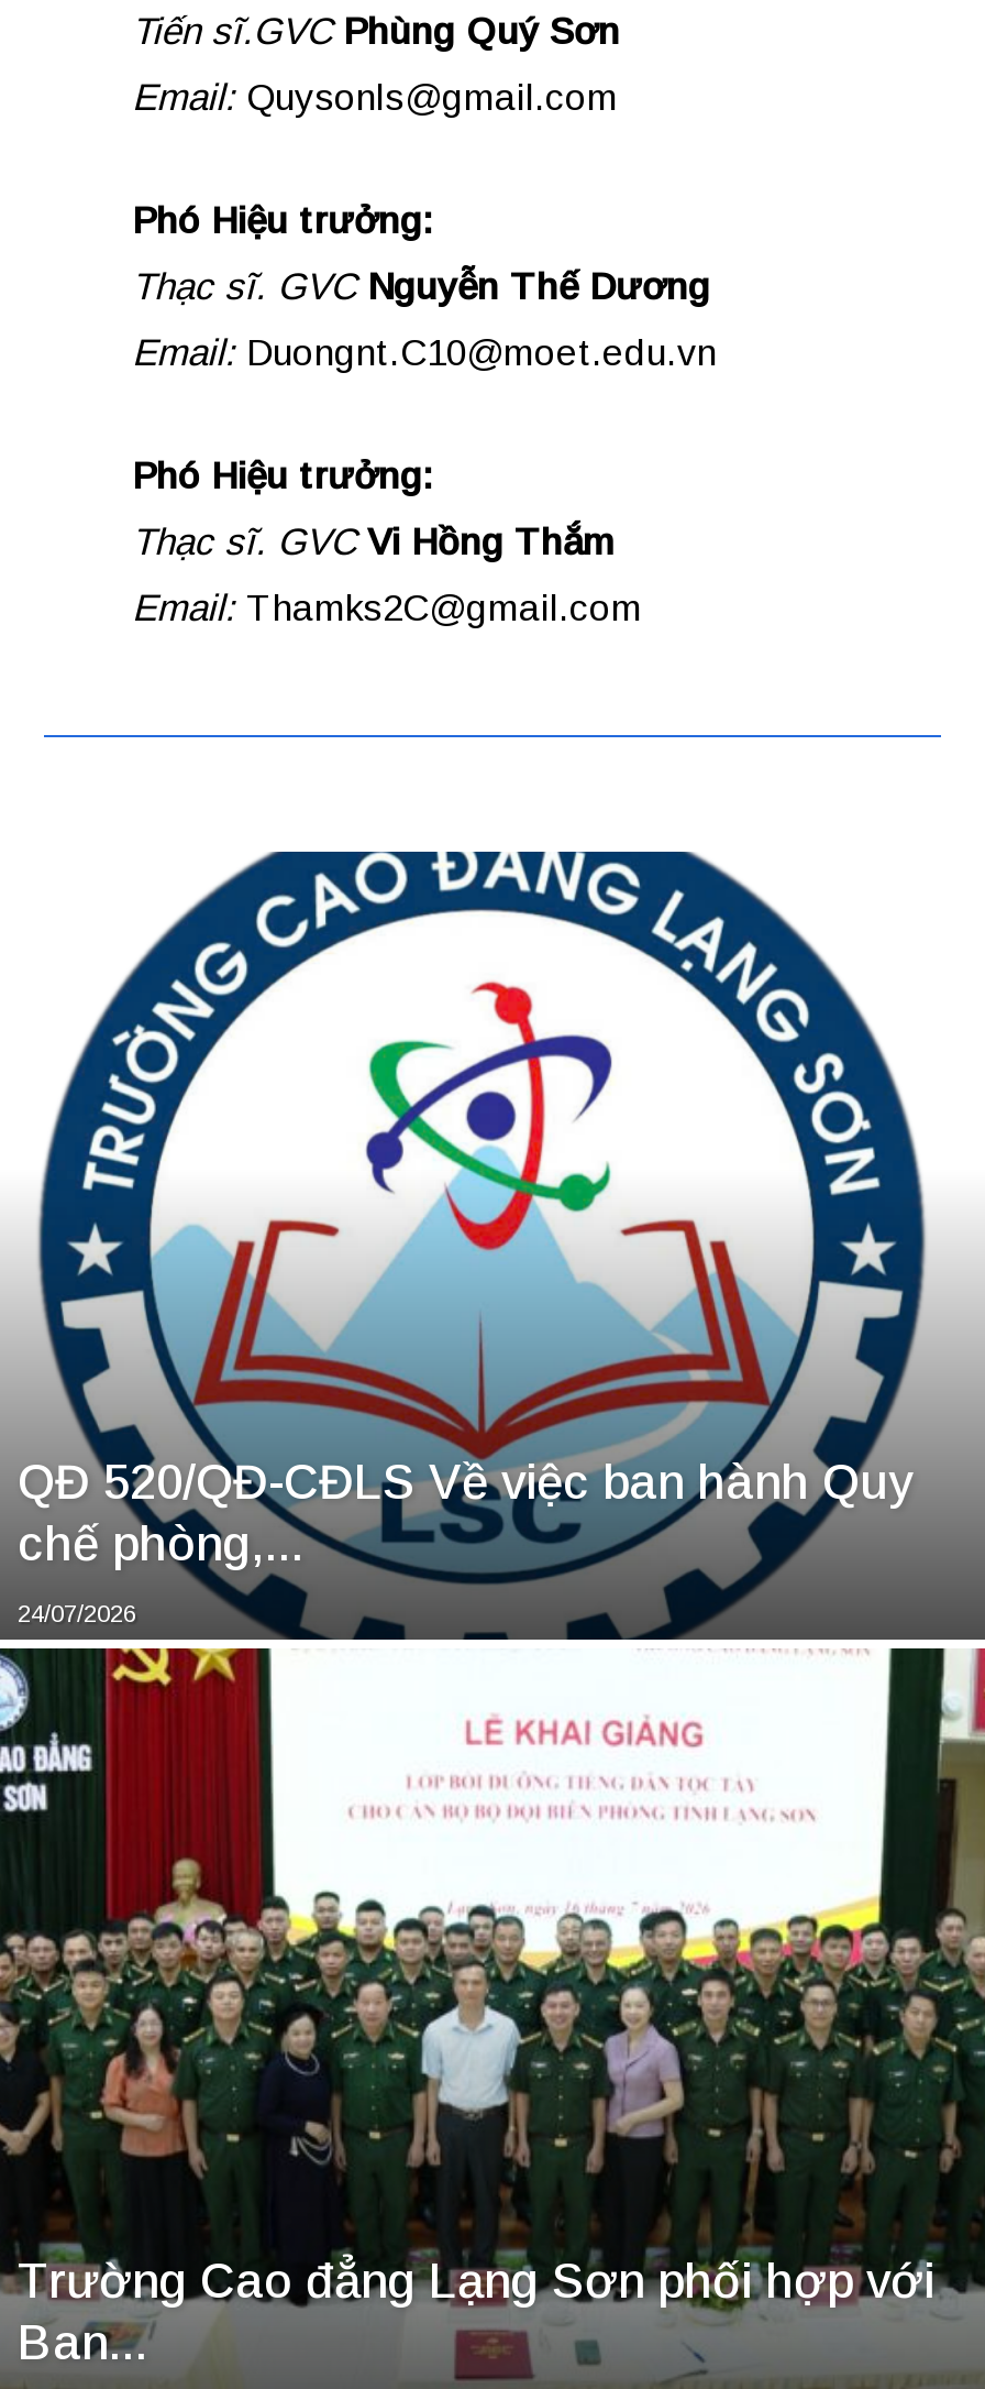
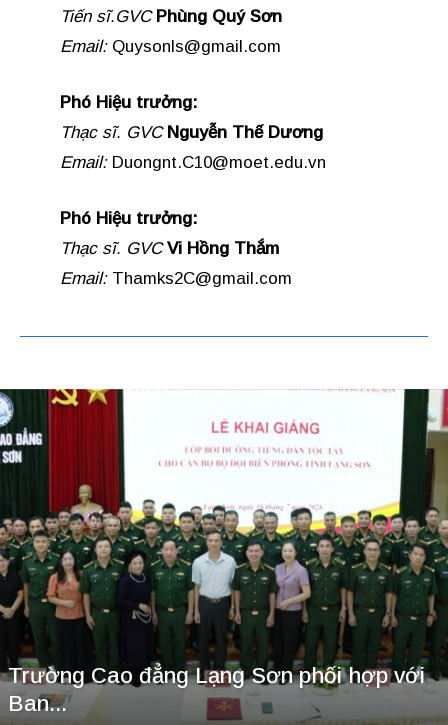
[7,850,978,1627] [image] | QĐ 520/QĐ-CĐLS Về việc ban hành Quy | chế phòng,... | 24/07/2026 -> none
[169,1527,978,1767] [image] -> none

